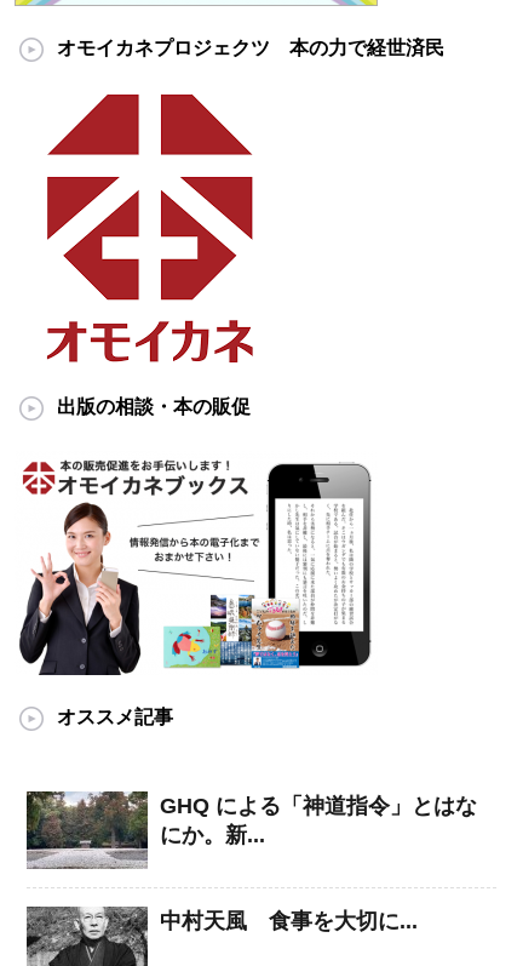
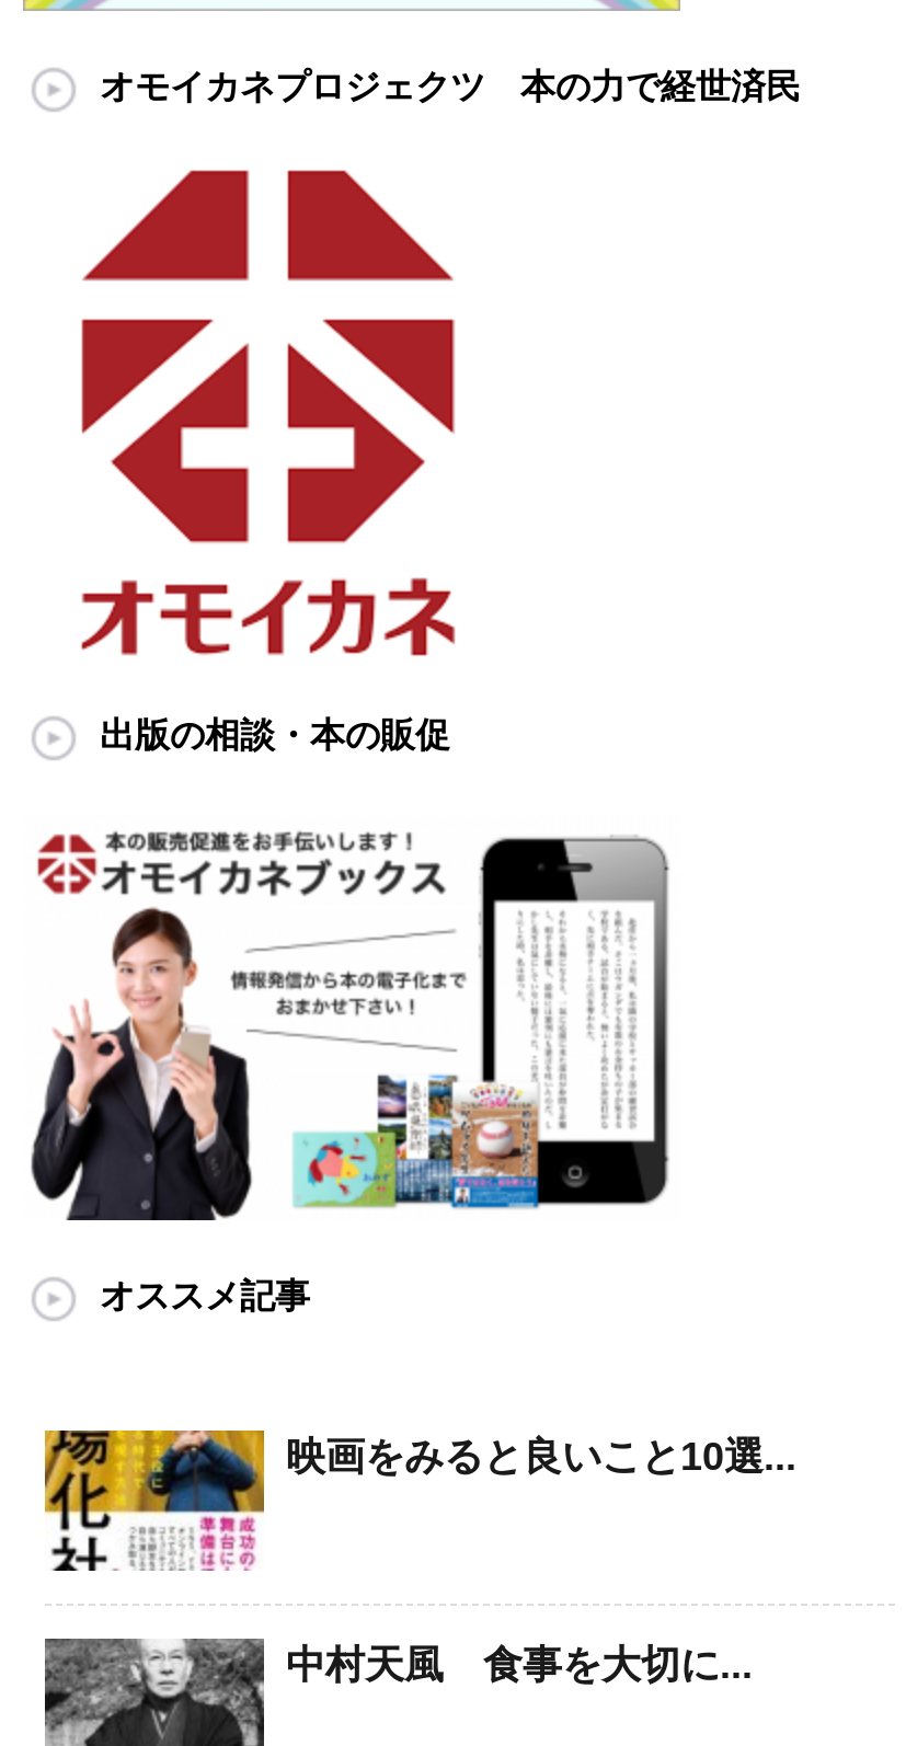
[25,790,477,870] [image] | GHQ による「神道指令」とはな | にか。新... -> [43,1428,796,1571] [image] | 映画をみると良いこと10選...

